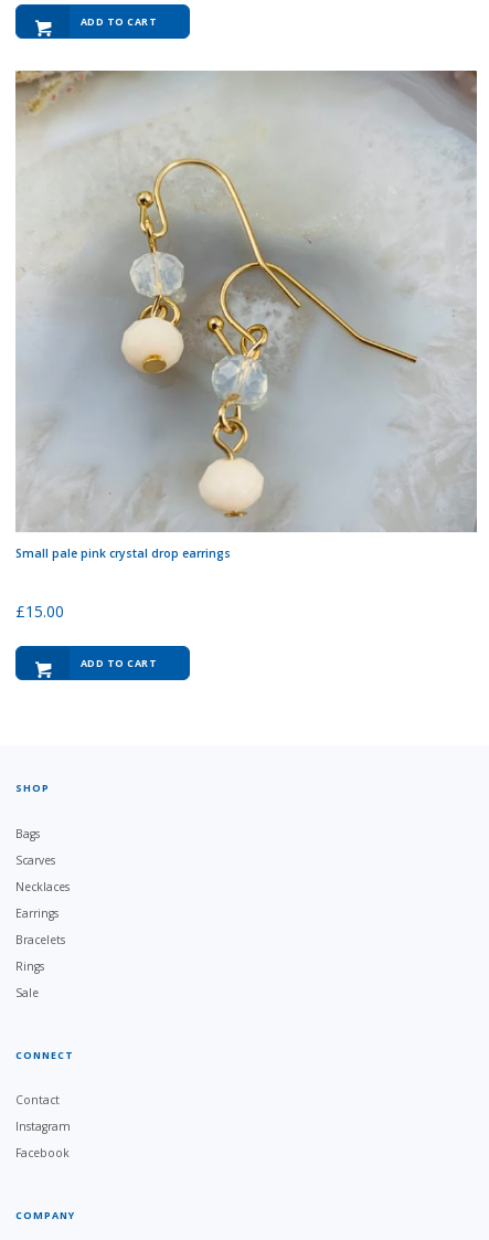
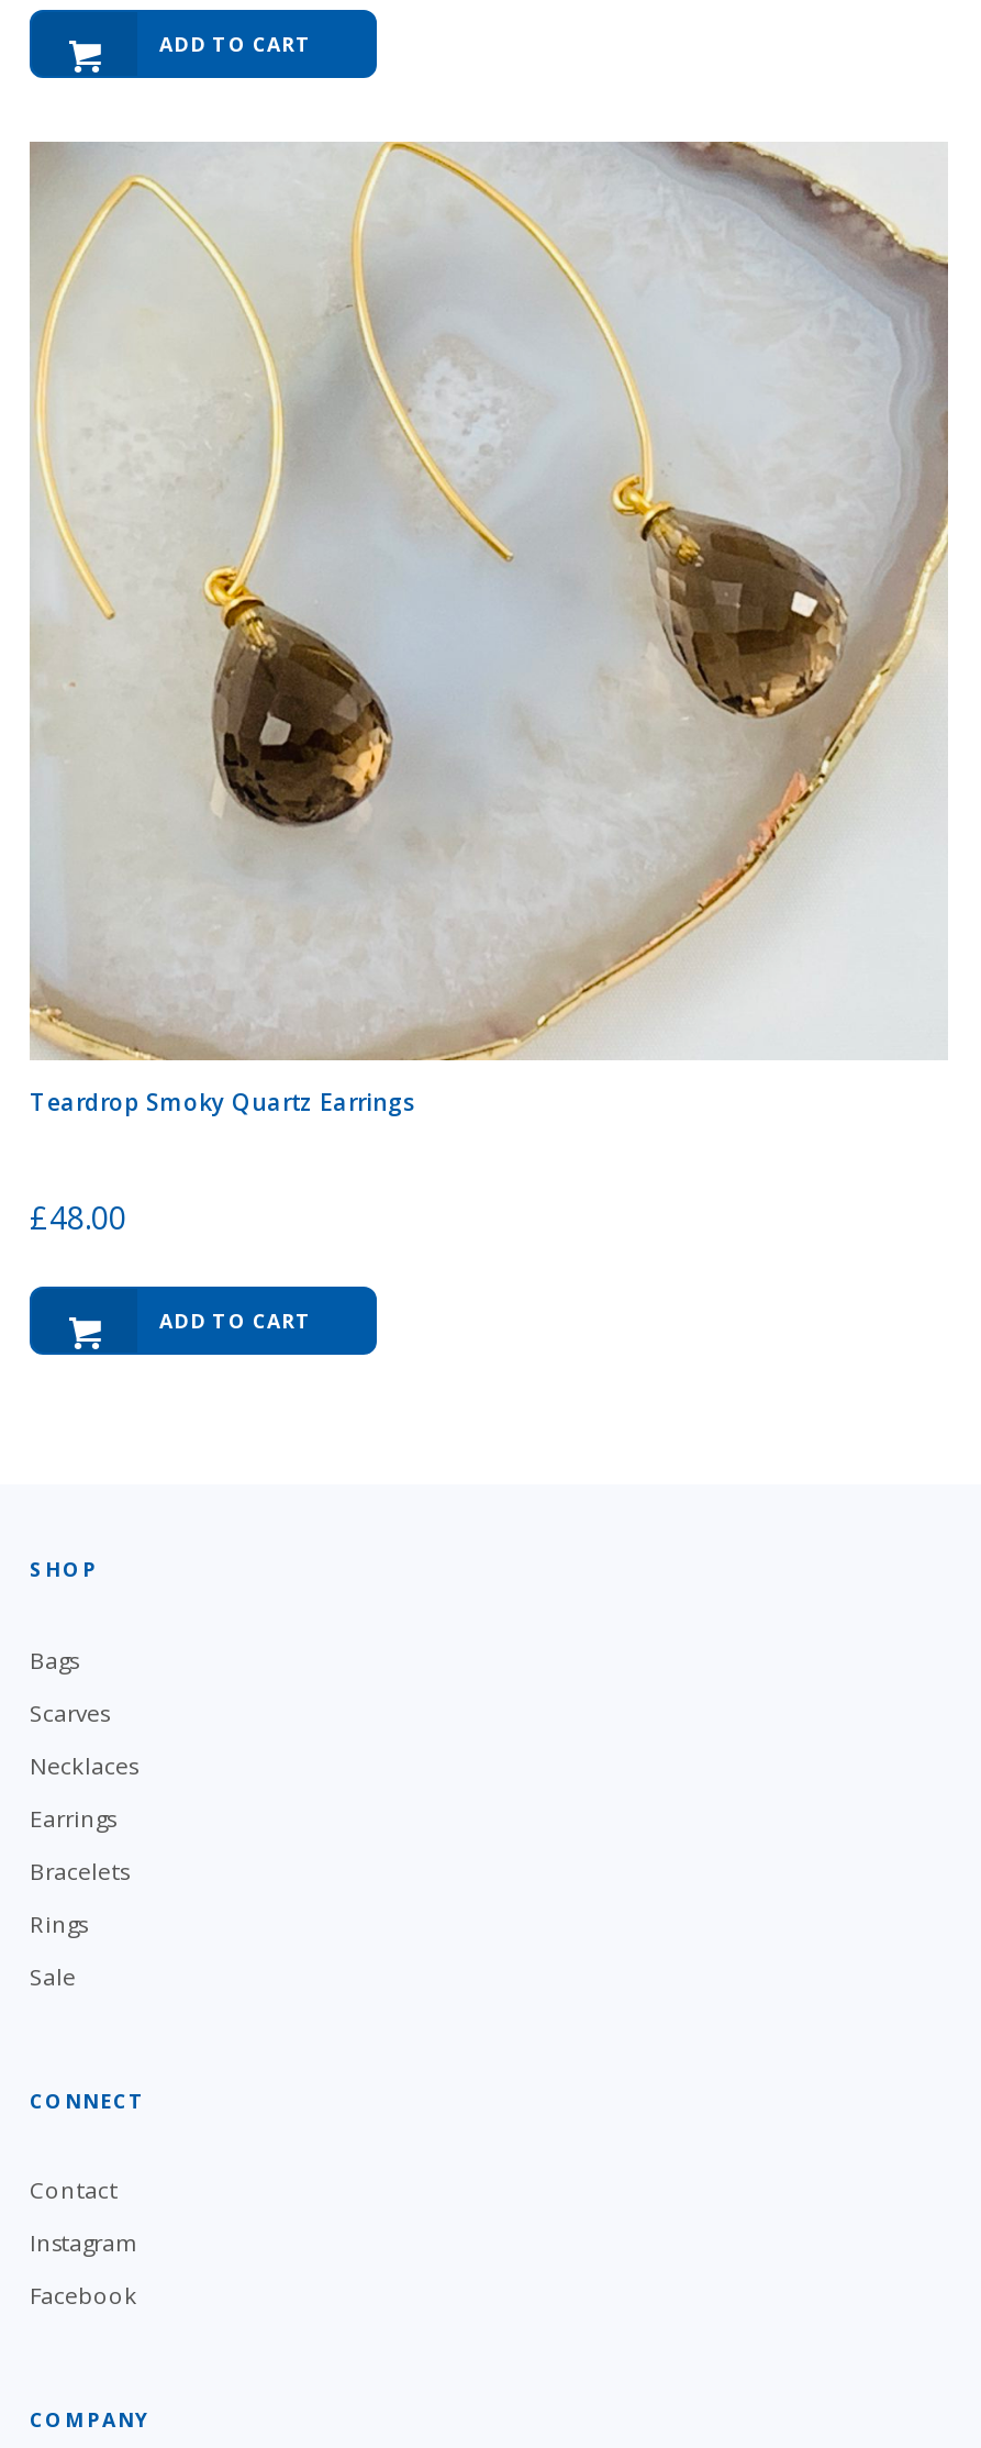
[15,70,478,561] [image] | Small pale pink crystal drop earrings -> [30,142,948,1118] [image] | Teardrop Smoky Quartz Earrings
[15,601,64,622] £15.00 -> [30,1197,126,1239] £48.00

